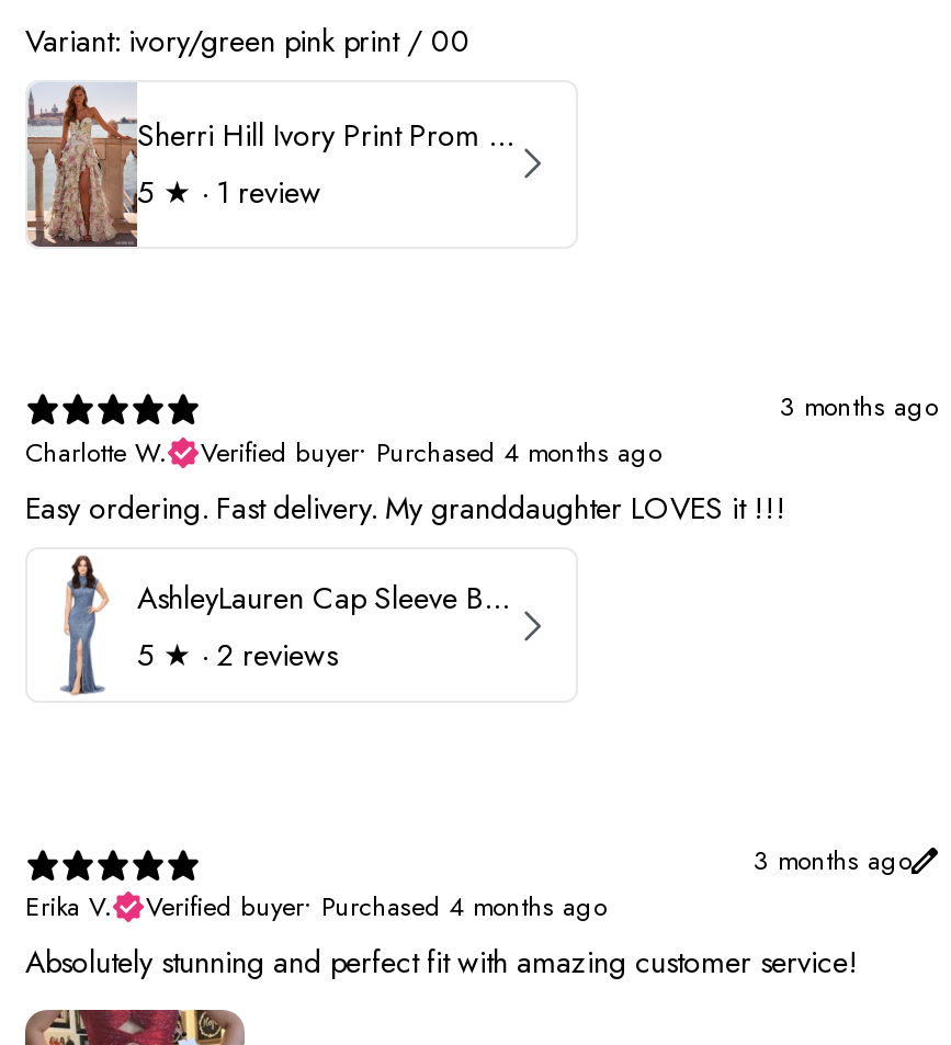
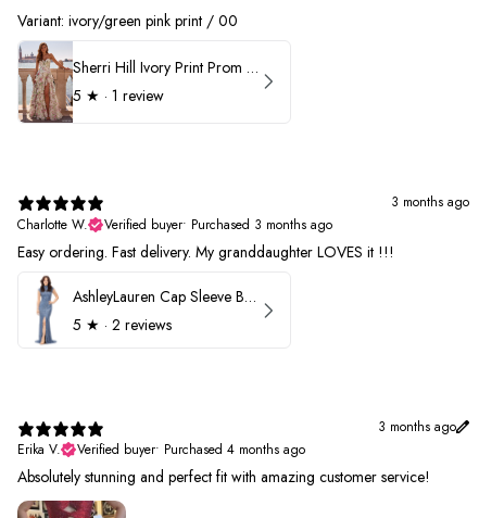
[201,433,661,473] Verified buyer • Purchased 4 months ago -> [104,215,332,235] Verified buyer • Purchased 3 months ago

